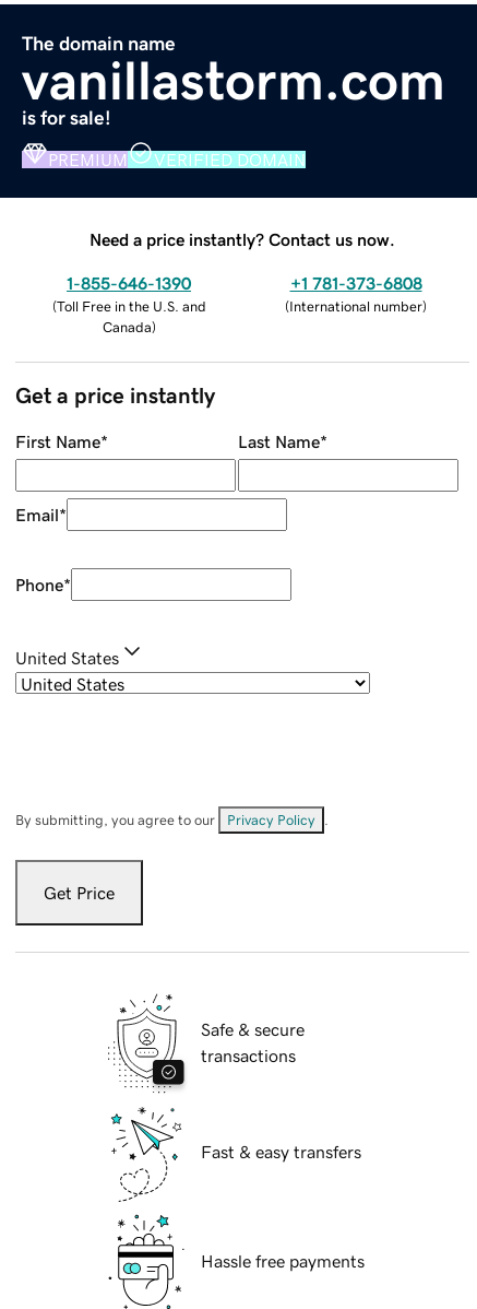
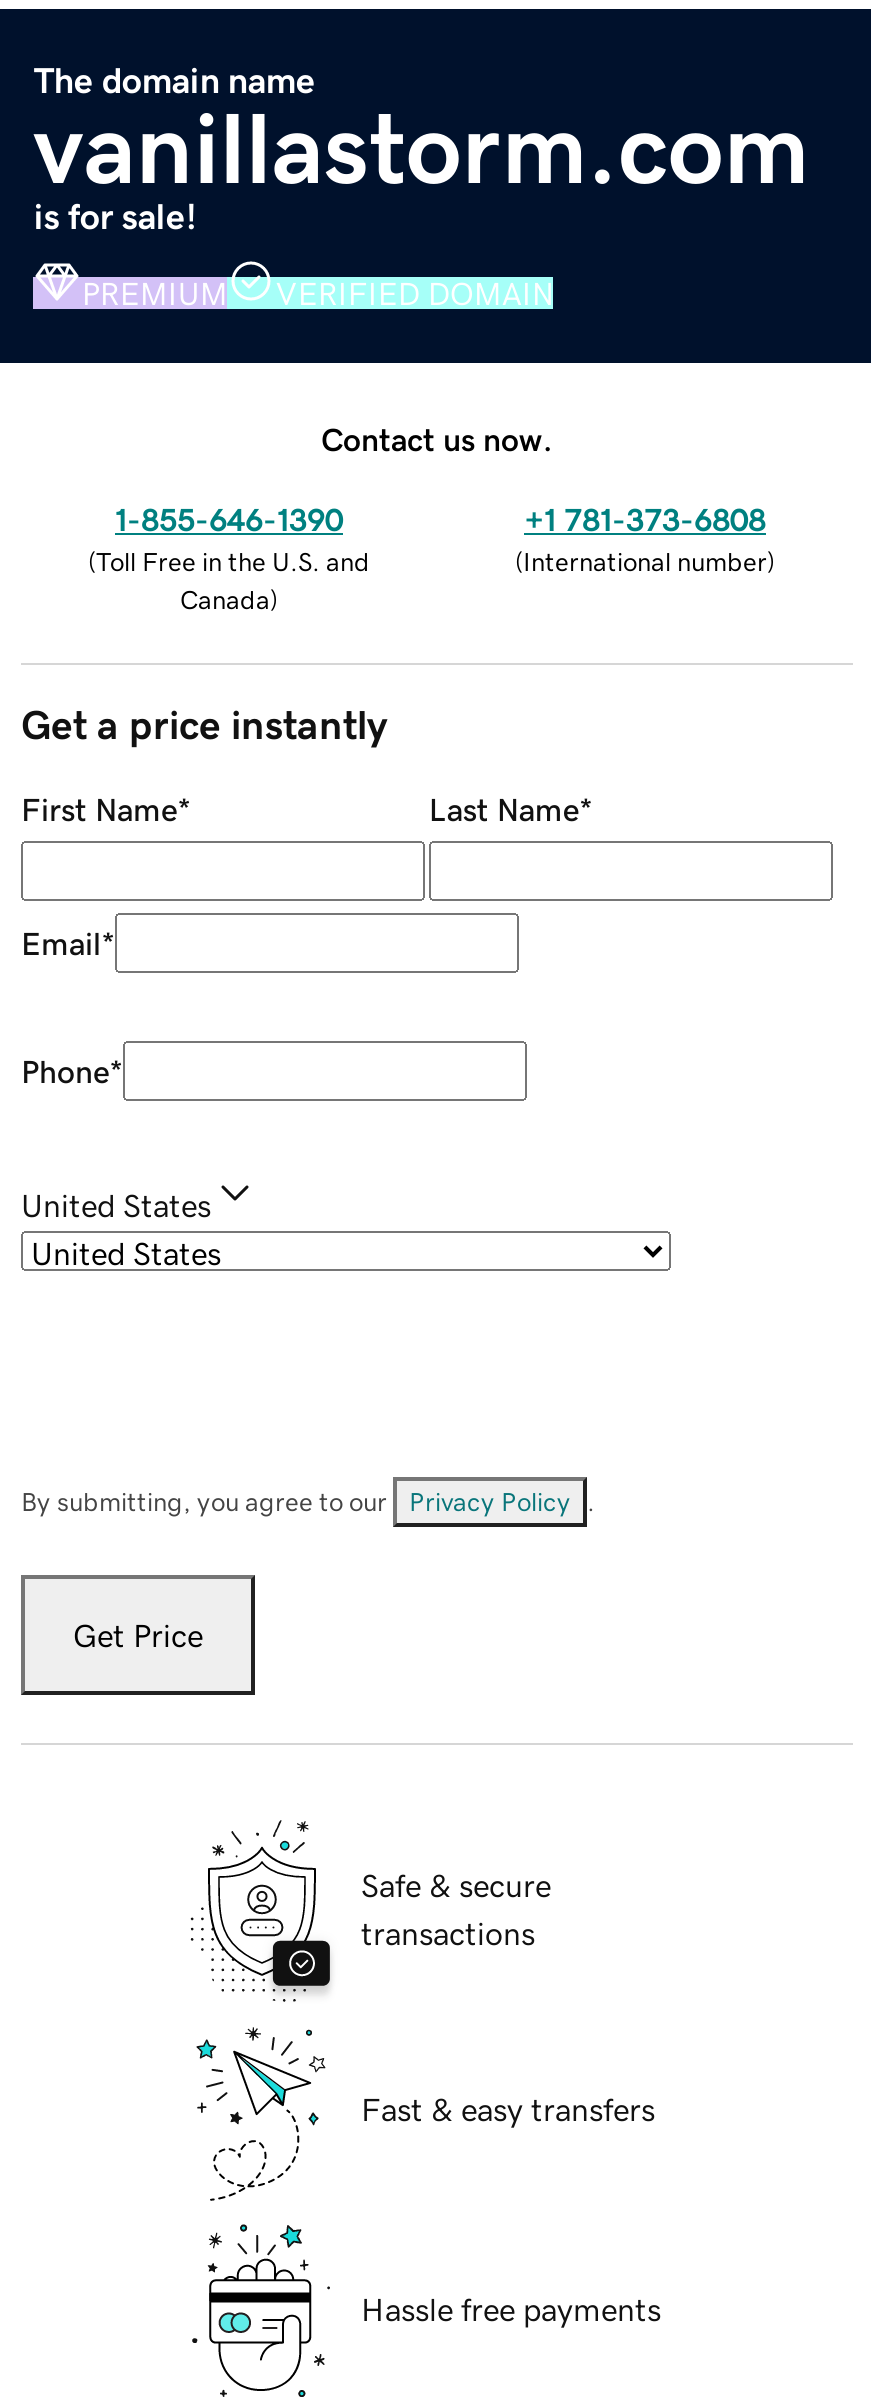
[90,230,395,248] Need a price instantly? Contact us now. -> [321,422,553,454] Contact us now.

